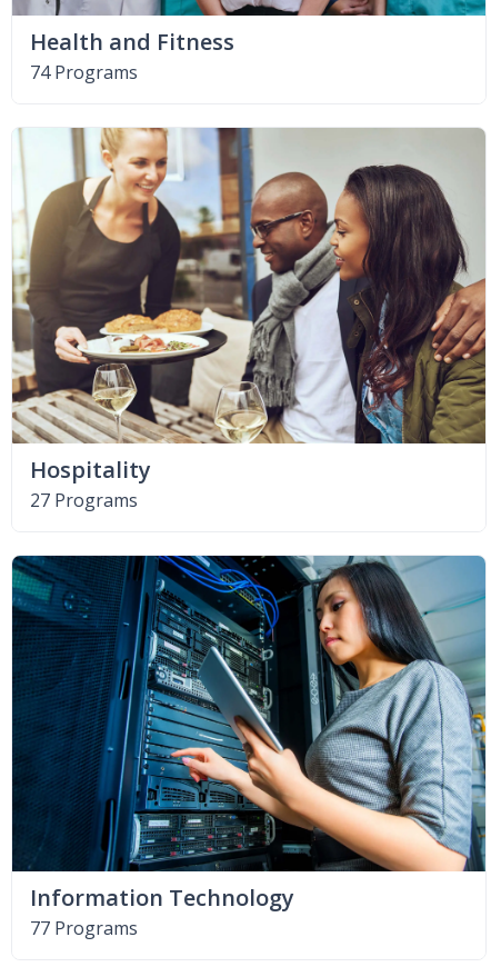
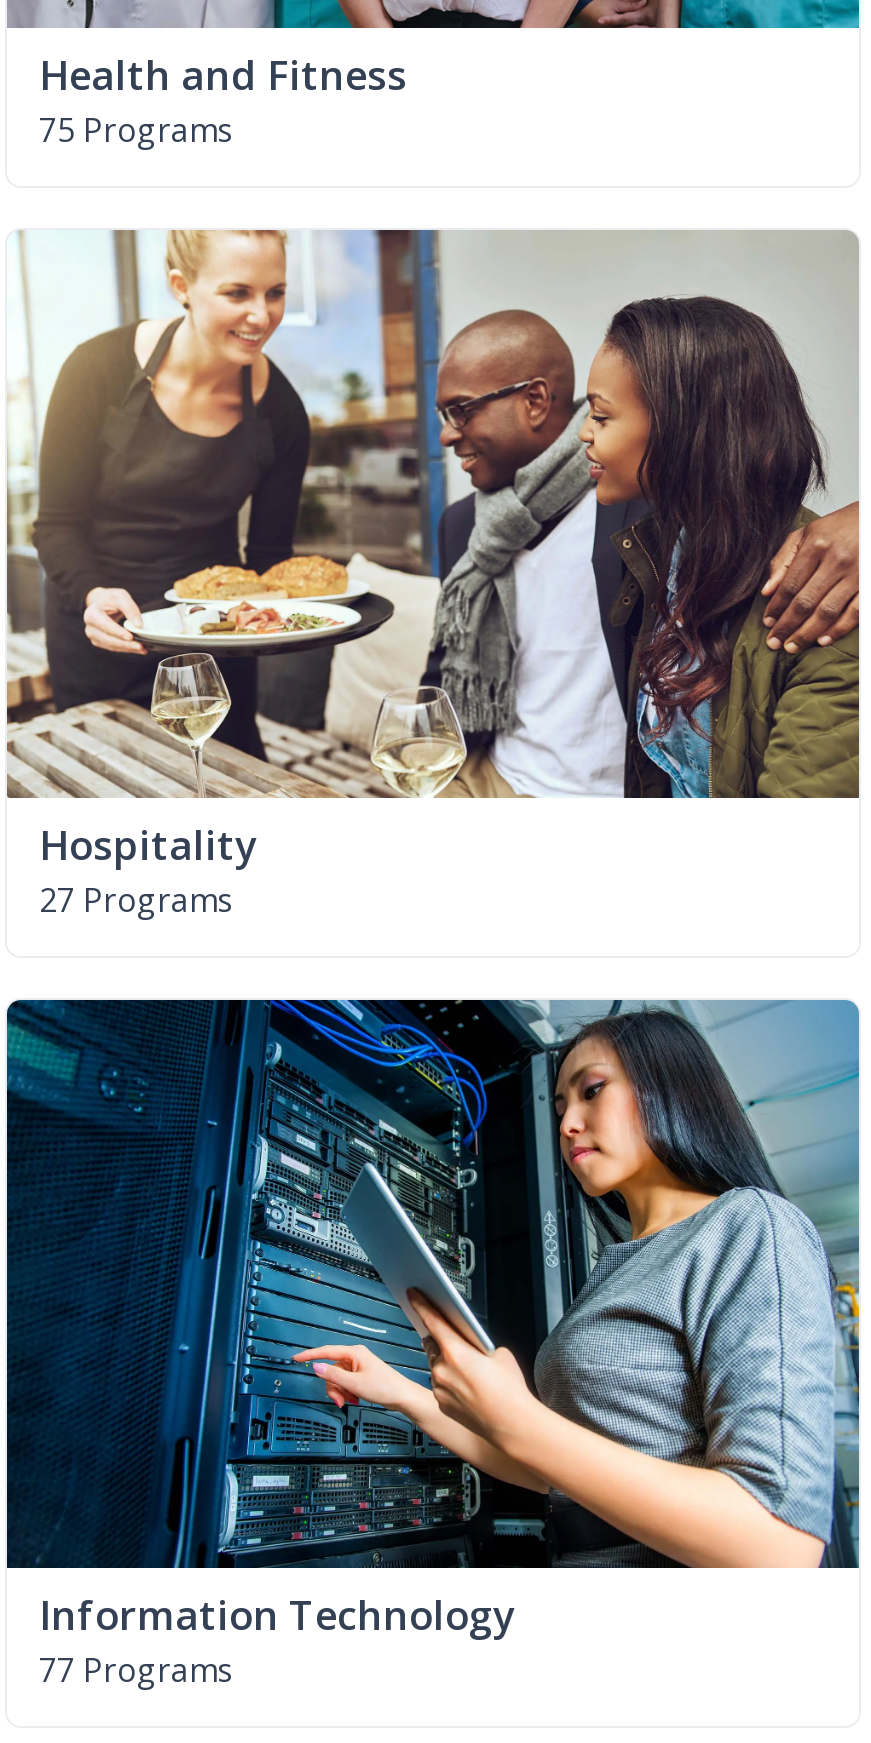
[30,60,138,85] 74 Programs -> [39,109,233,153] 75 Programs

